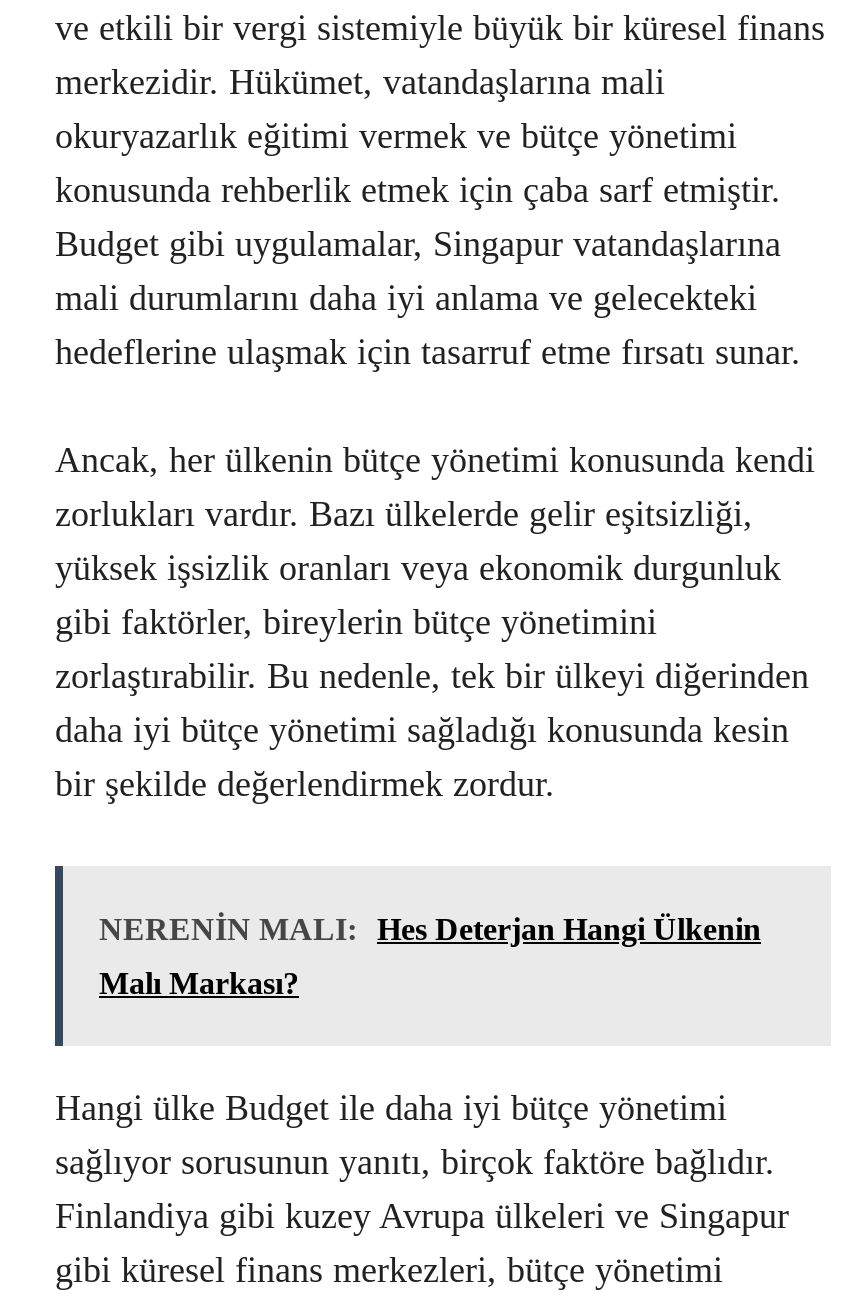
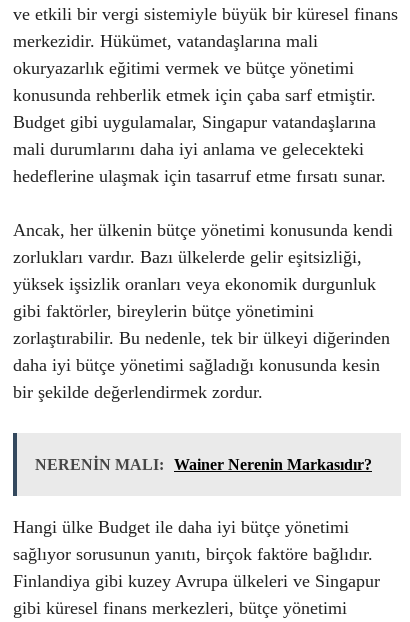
[99,912,761,1000] NERENİN MALI: Hes Deterjan Hangi Ülkenin | Malı Markası? -> [35,456,372,473] NERENİN MALI: Wainer Nerenin Markasıdır?

